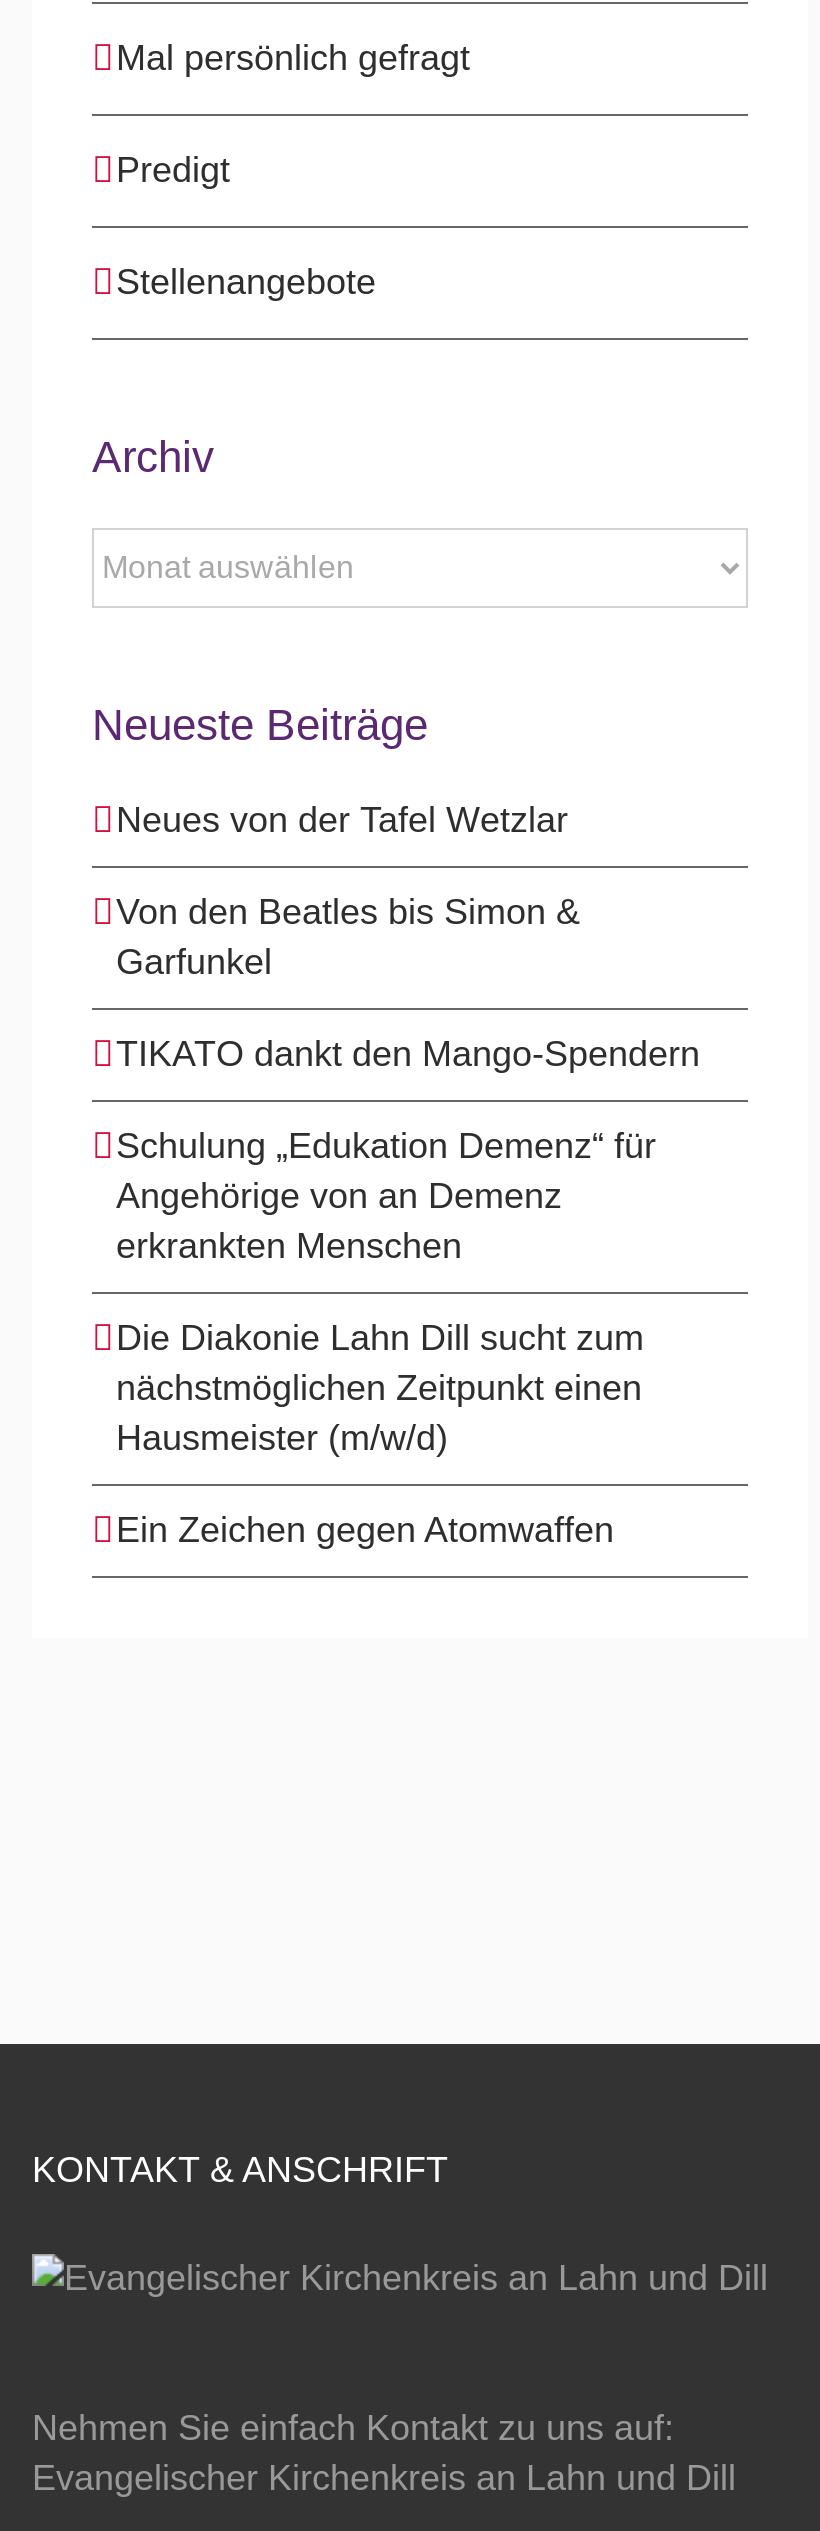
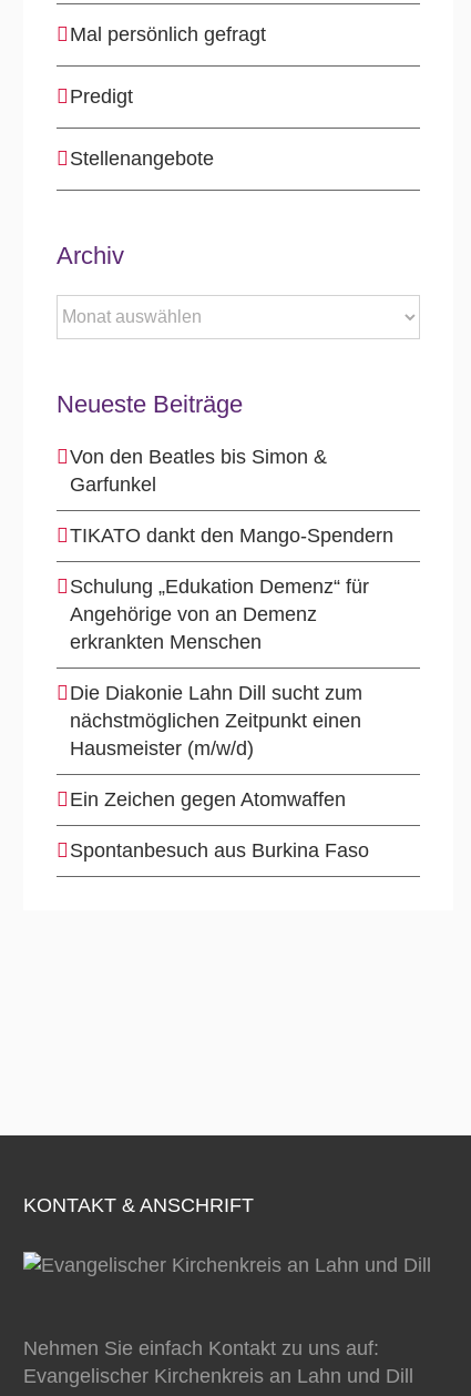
[116,800,568,840] Neues von der Tafel Wetzlar -> none
moved [116,892,700,1550] -> [70,446,393,810]: Von den Beatles bis Simon & | Garfunkel | TIKATO dankt den Mango-Spendern | ... | Hausmeister (m/w/d) | Ein Zeichen gegen Atomwaffen
none -> [70,839,369,861] Spontanbesuch aus Burkina Faso

